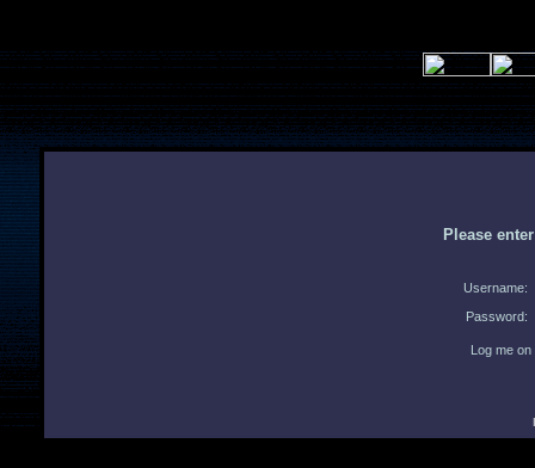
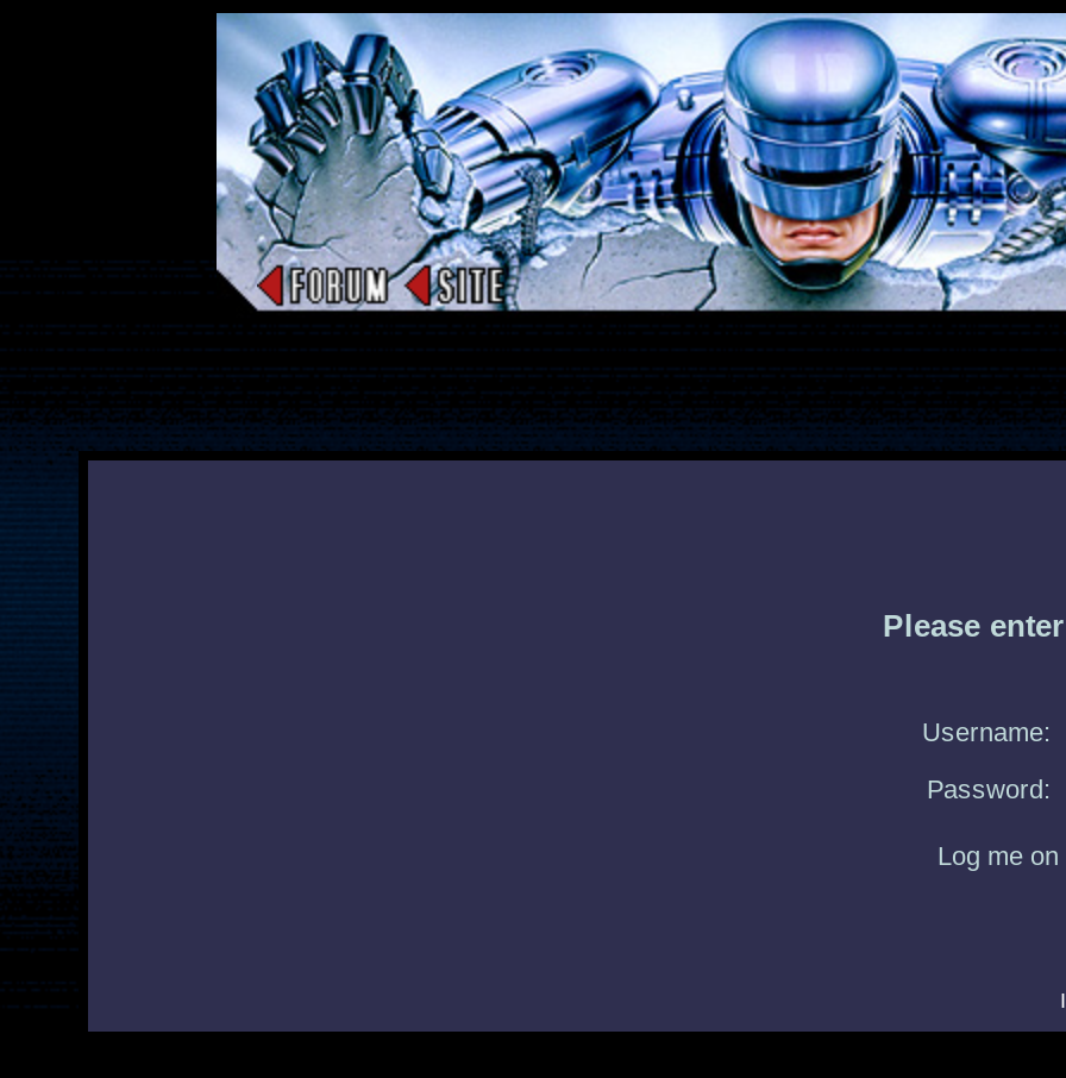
none -> [214,11,1059,313] [image]

